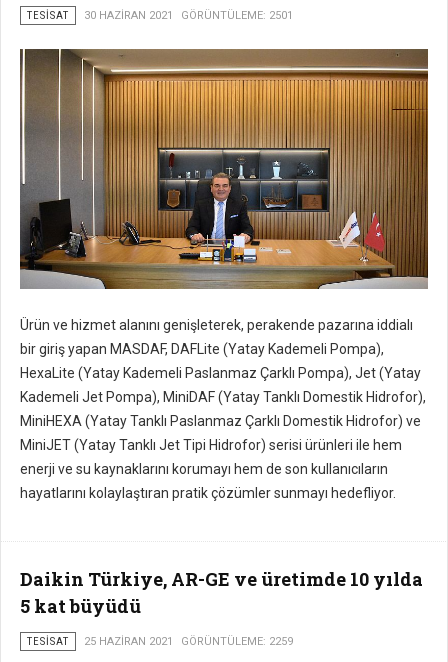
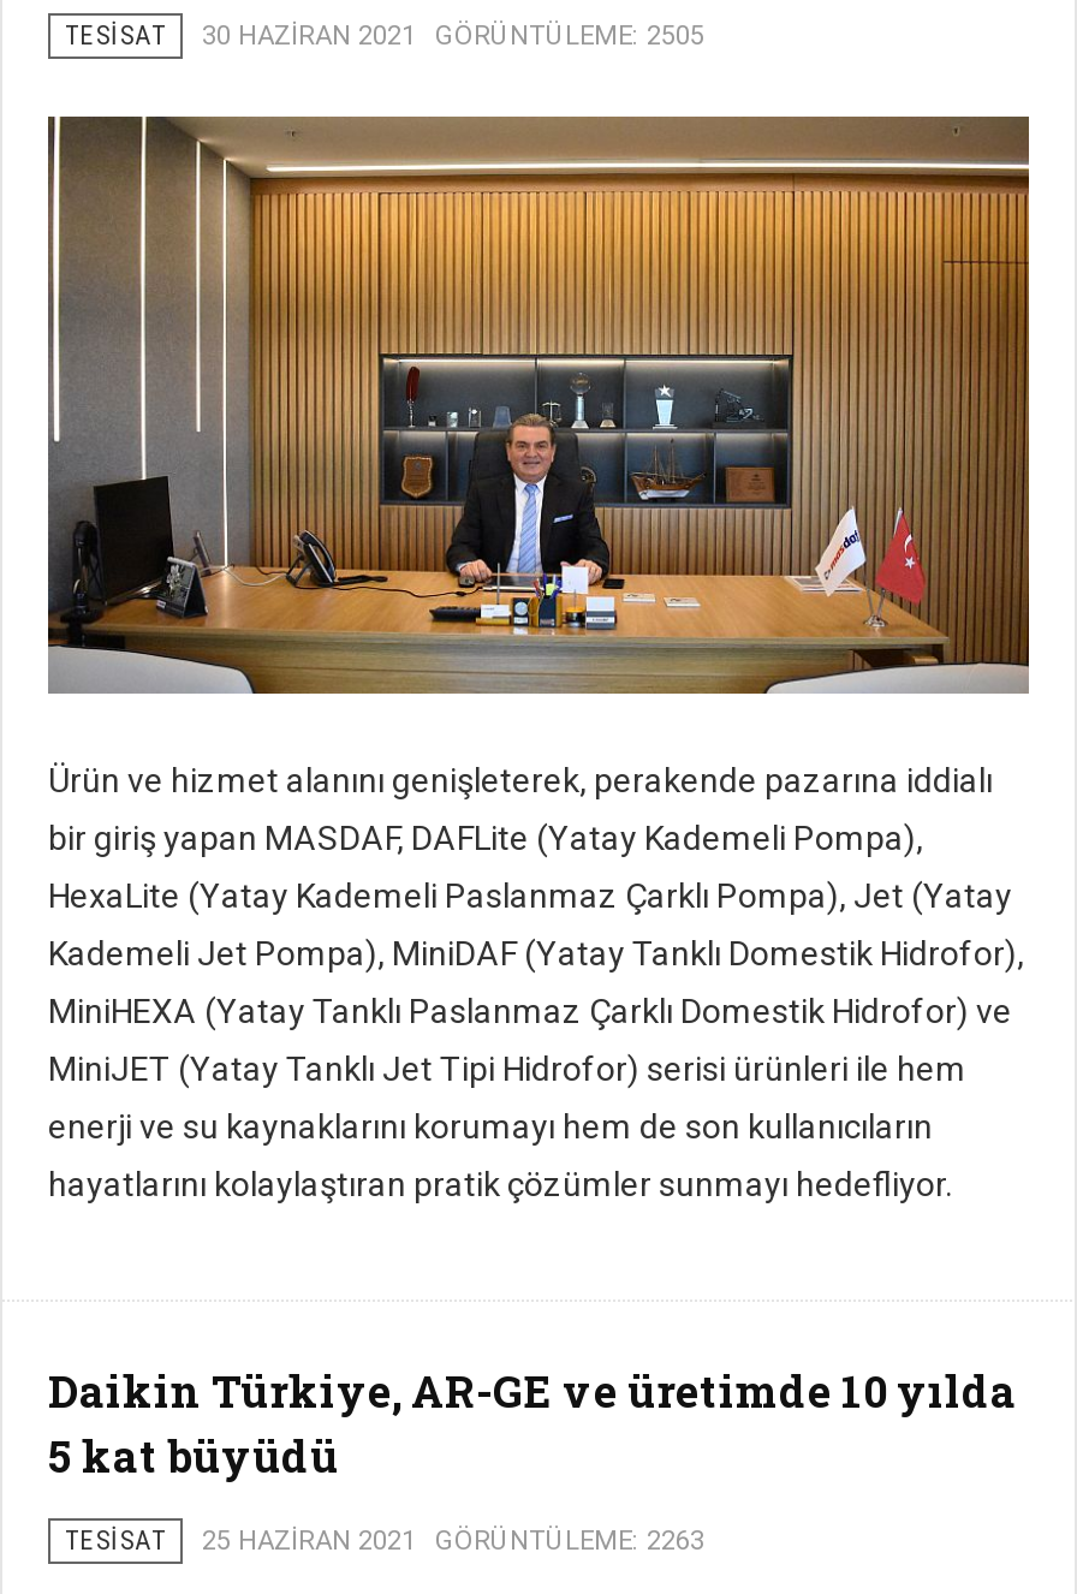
[27,9,293,22] TESISAT 30 HAZIRAN 2021 GÖRÜNTÜLEME: 2501 -> [65,20,704,52] TESISAT 30 HAZIRAN 2021 GÖRÜNTÜLEME: 2505
[27,635,293,648] TESISAT 25 HAZIRAN 2021 GÖRÜNTÜLEME: 2259 -> [65,1525,704,1557] TESISAT 25 HAZIRAN 2021 GÖRÜNTÜLEME: 2263

